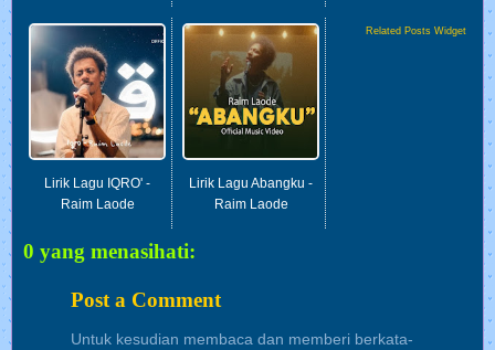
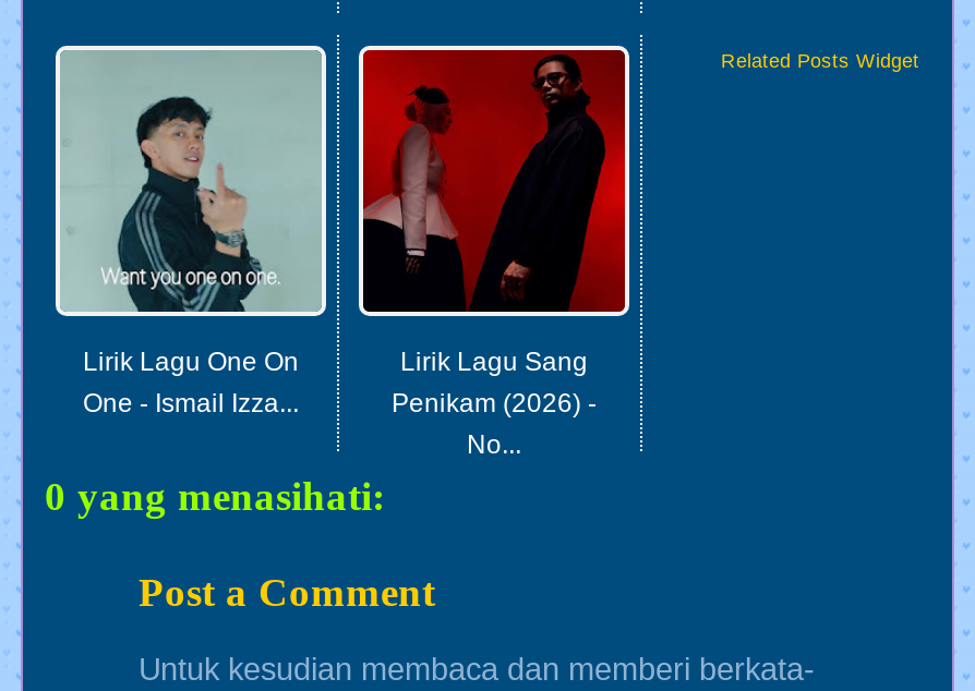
[31,25,165,212] [image] | Lirik Lagu IQRO' - | Raim Laode -> [60,48,324,419] [image] | Lirik Lagu One On | One - Ismail Izza...
[183,24,318,212] [image] | Lirik Lagu Abangku - | Raim Laode -> [361,48,627,460] [image] | Lirik Lagu Sang | Penikam (2026) - | No...

